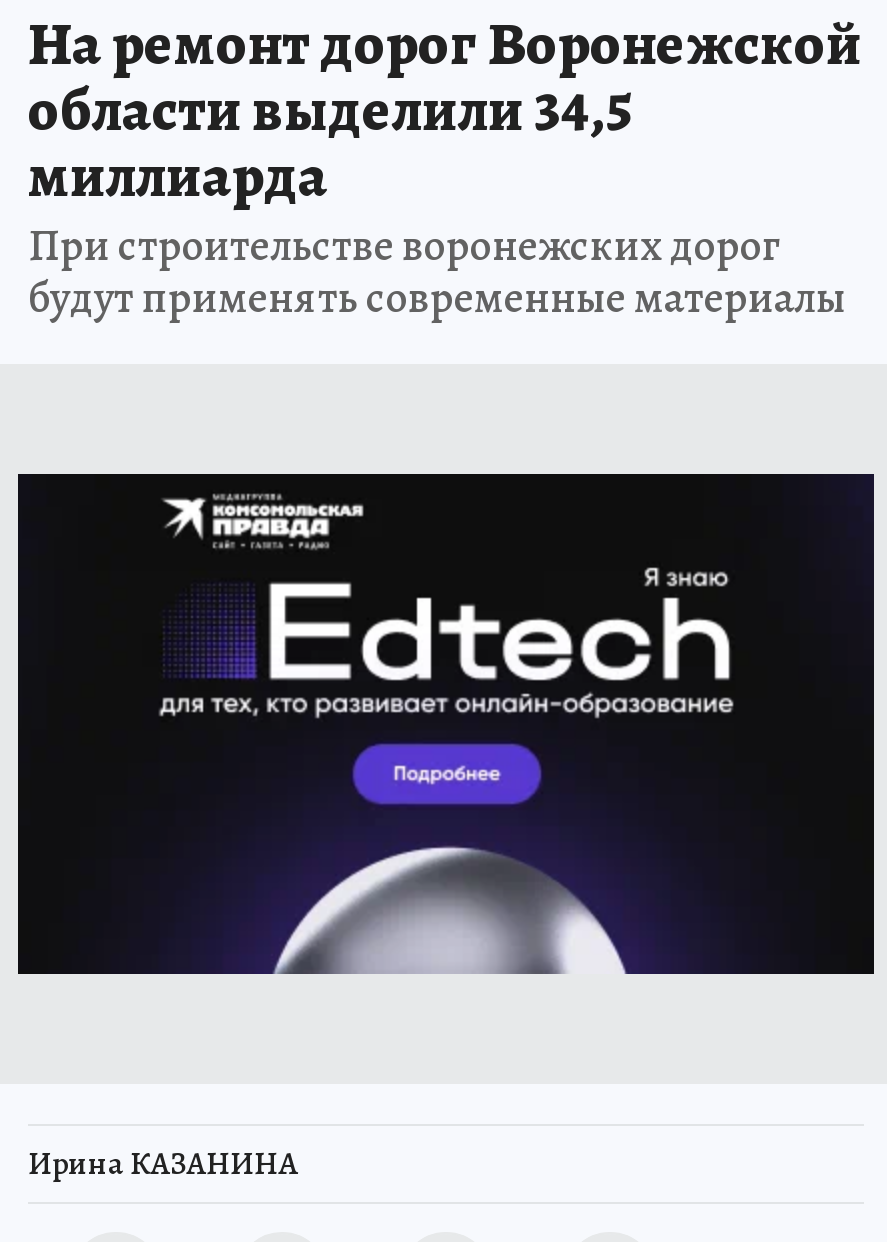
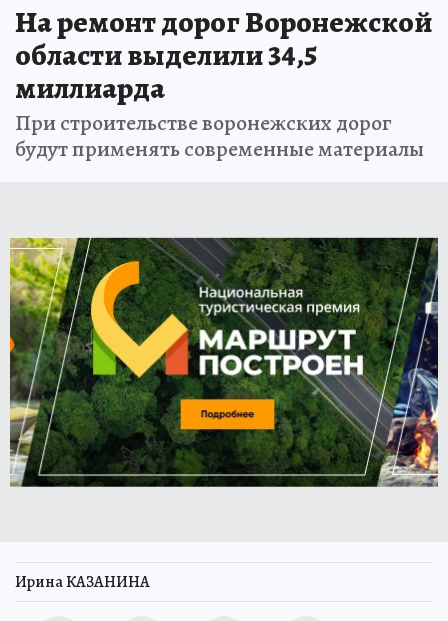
[16,472,876,974] [image] -> [9,237,439,488] [image]

